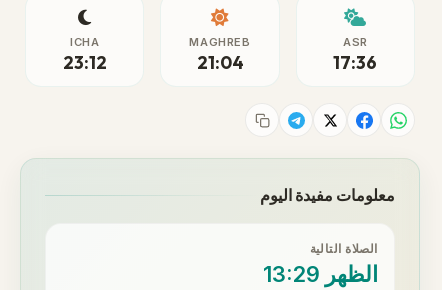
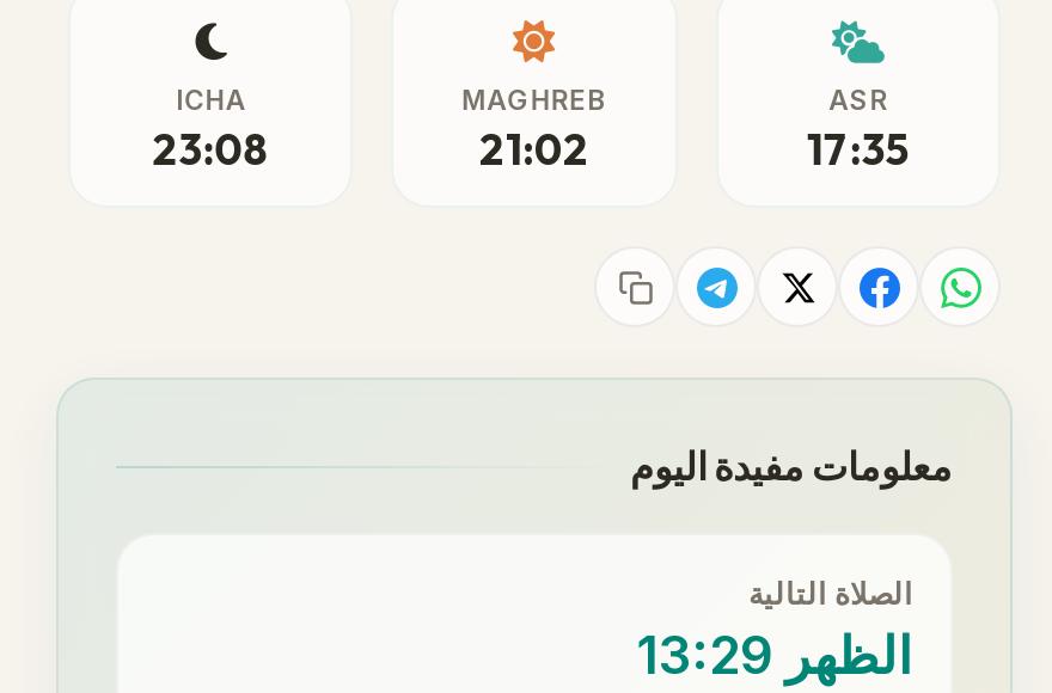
[63,50,107,73] 23:12 -> [152,121,269,176] 23:08
[196,50,243,73] 21:04 -> [479,121,589,176] 21:02
[333,50,377,73] 17:36 -> [806,121,909,176] 17:35

